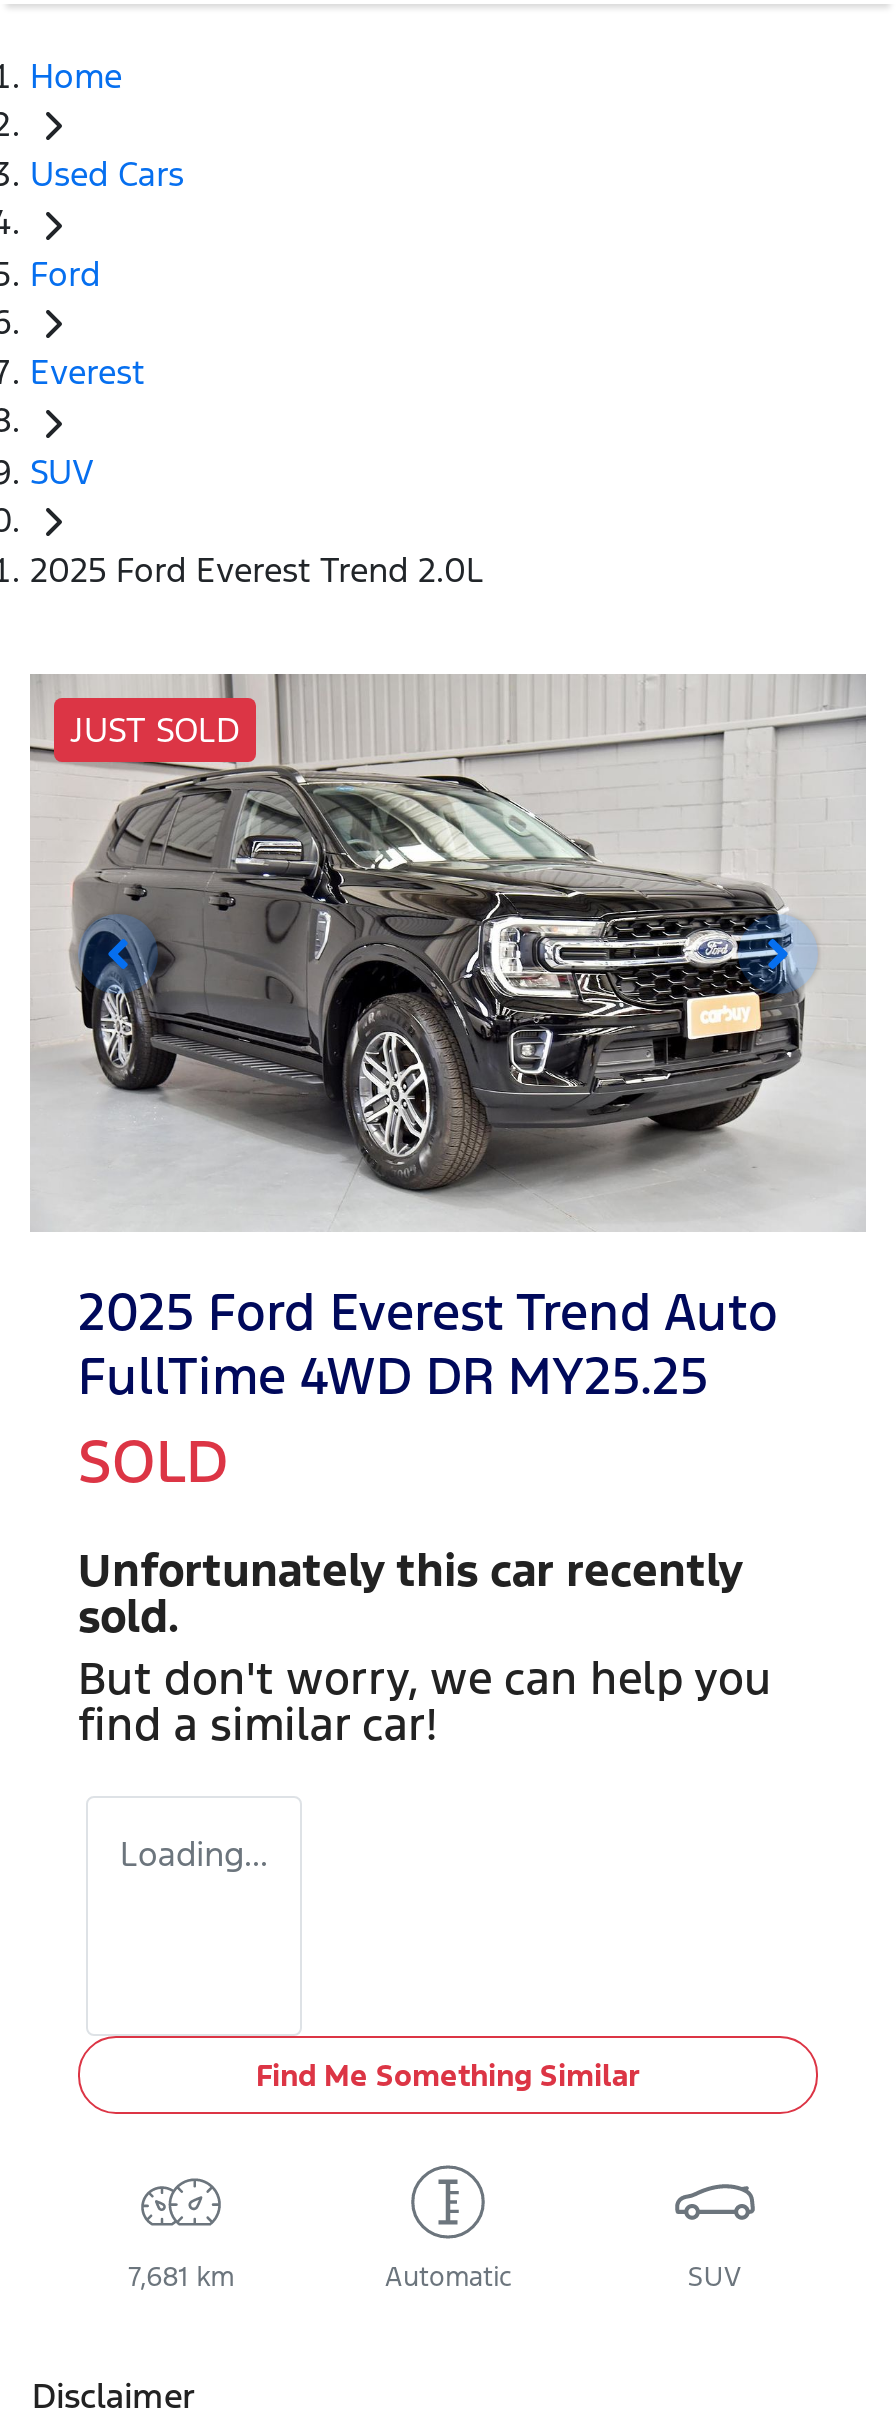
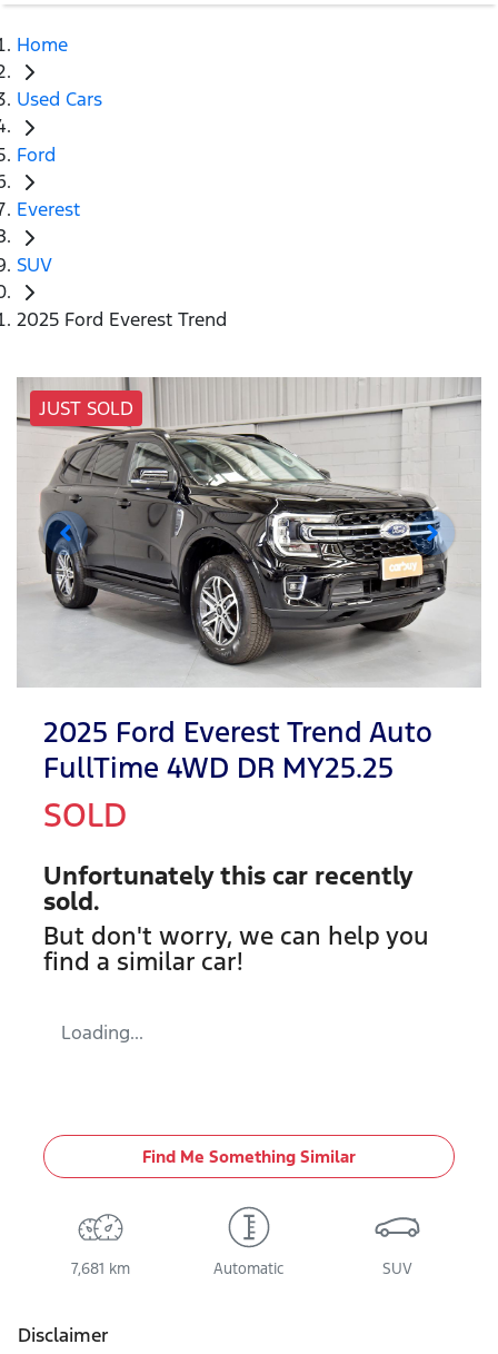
[30,549,484,593] 2025 Ford Everest Trend 2.0L -> [17,307,227,332] 2025 Ford Everest Trend

